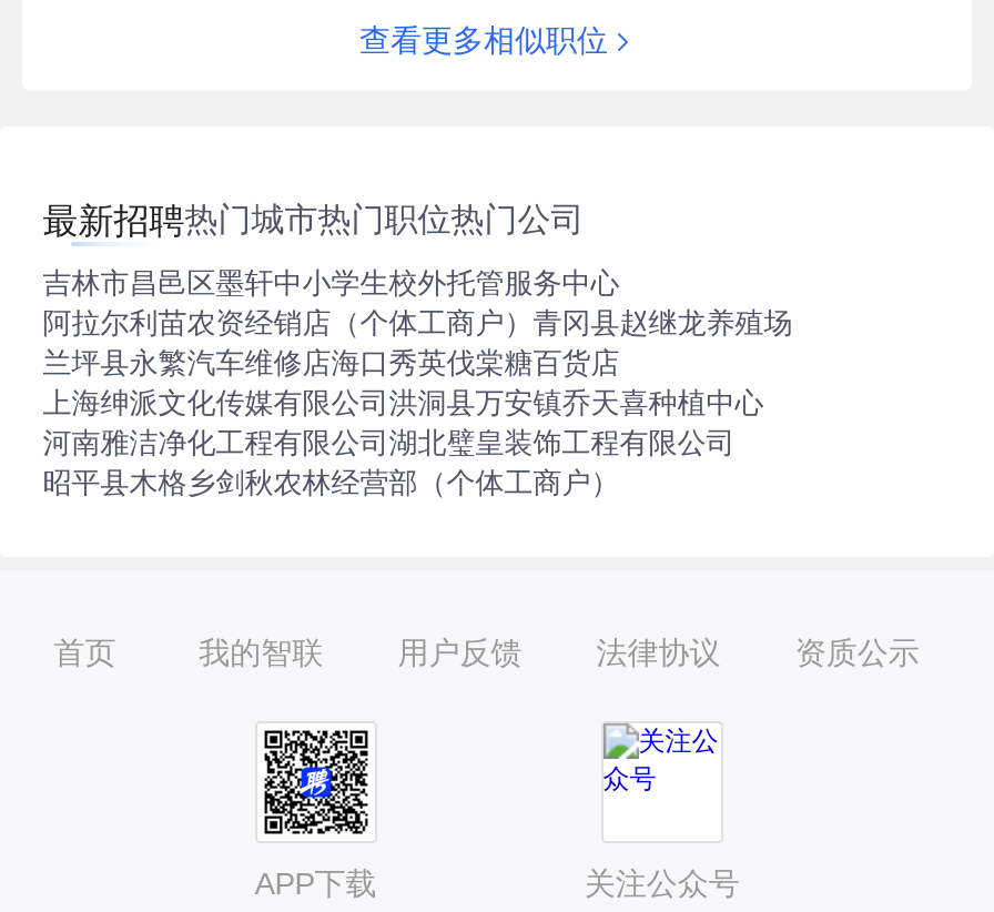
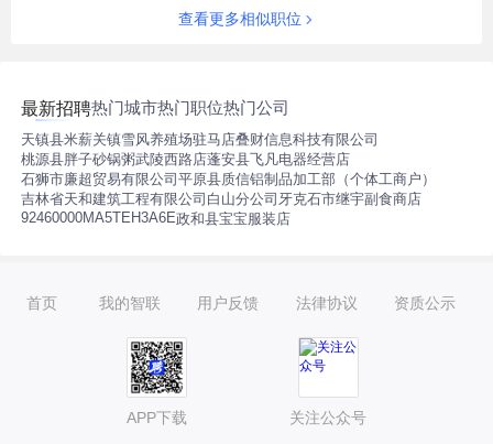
[43,267,793,500] 吉林市昌邑区墨轩中小学生校外托管服务中心 | 阿拉尔利苗农资经销店（个体工商户）青冈县赵继龙养殖场 | 兰坪县永繁汽车维修店海口秀英伐棠糖百货店 | 上海绅派文化传媒有限公司洪洞县万安镇乔天喜种植中心 | 河南雅洁净化工程有限公司湖北璧皇装饰工程有限公司 | 昭平县木格乡剑秋农林经营部（个体工商户） -> [21,132,436,228] 天镇县米薪关镇雪风养殖场驻马店叠财信息科技有限公司 | 桃源县胖子砂锅粥武陵西路店蓬安县飞凡电器经营店 | 石狮市廉超贸易有限公司平原县质信铝制品加工部（个体工商户） | 吉林省天和建筑工程有限公司白山分公司牙克石市继宇副食商店 | 92460000MA5TEH3A6E政和县宝宝服装店

